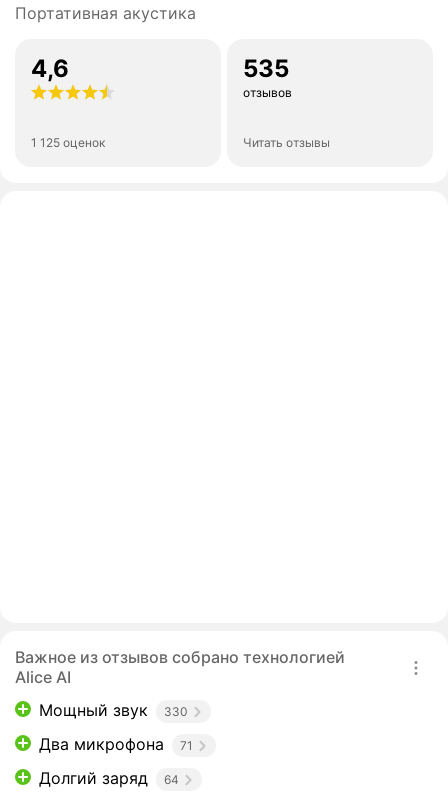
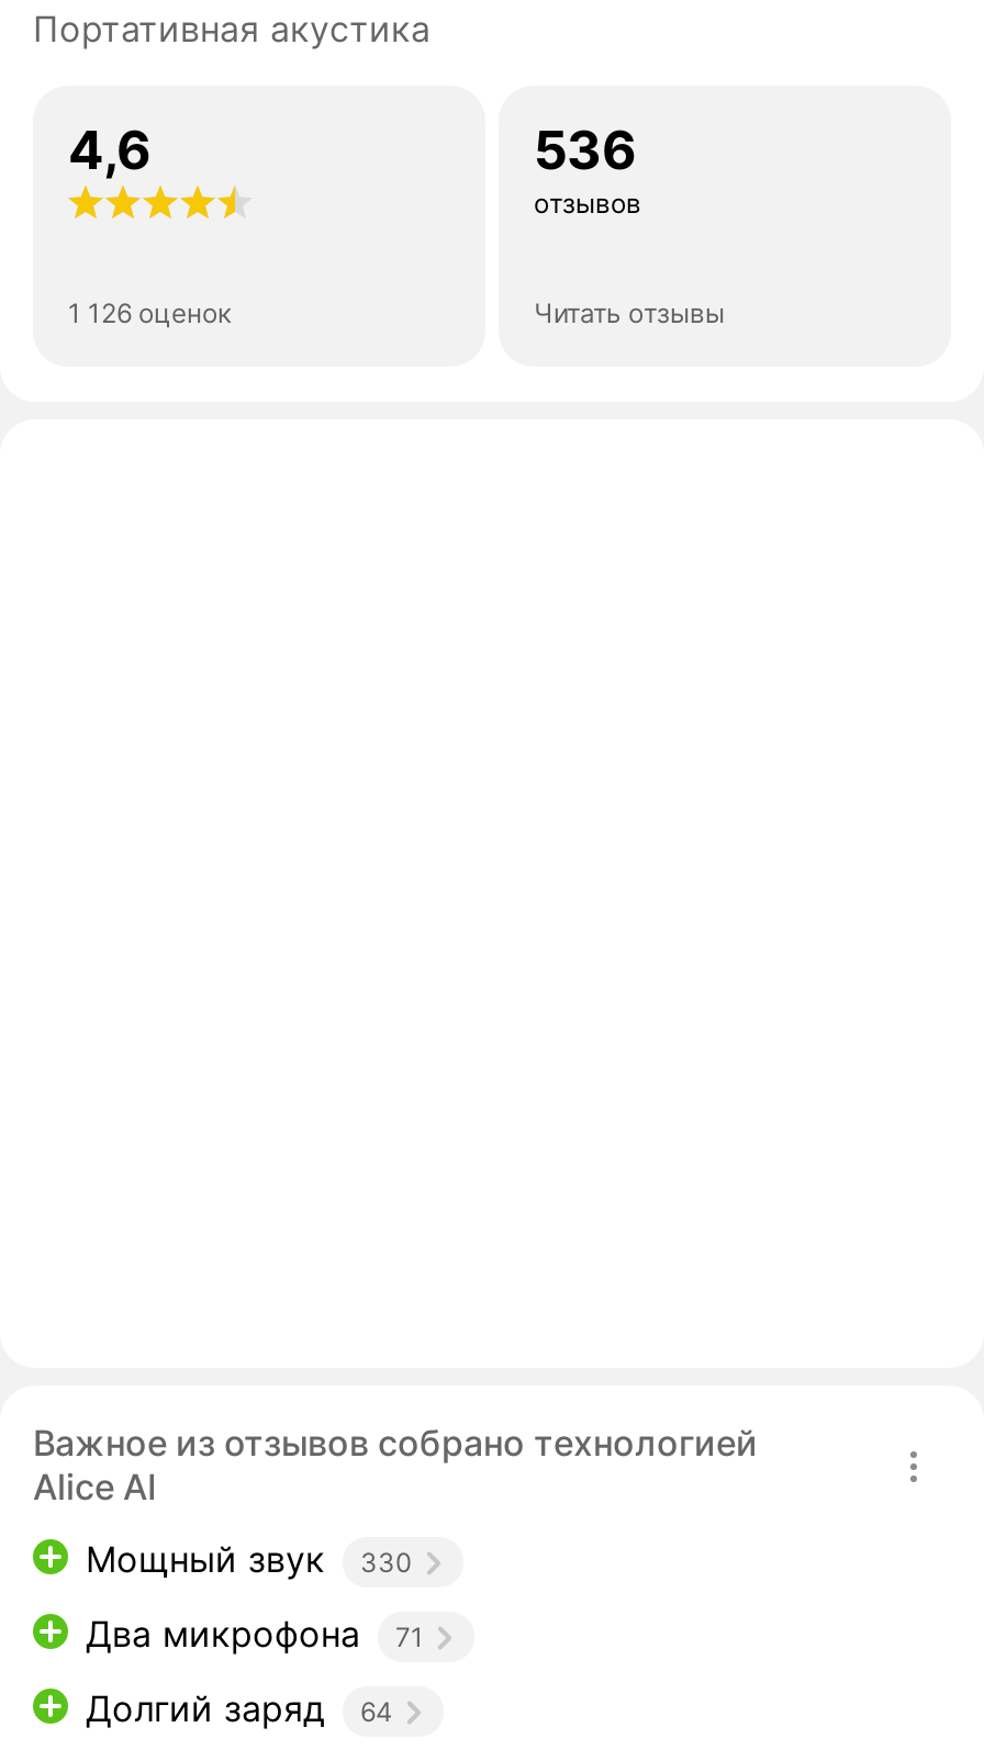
[243,54,289,83] 535 -> [534,119,637,182] 536
[31,135,105,150] 1 125 оценок -> [68,297,231,330] 1 126 оценок

